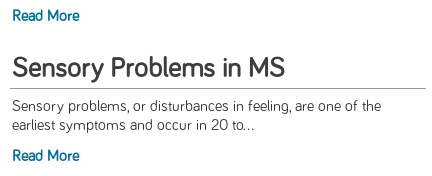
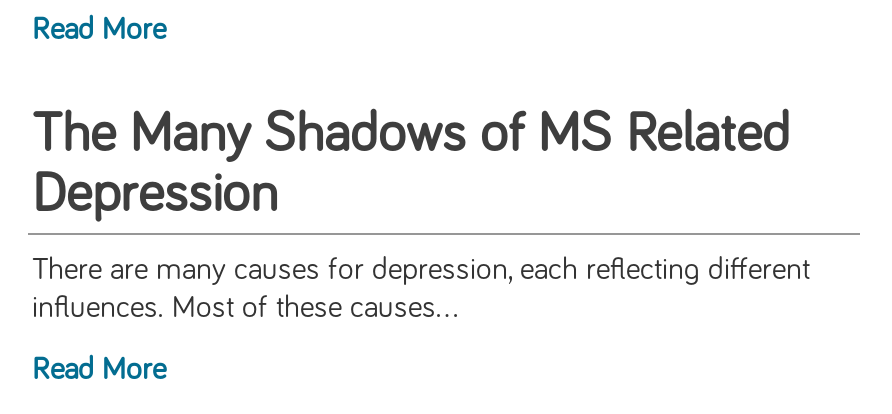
[12,55,285,83] Sensory Problems in MS -> [32,108,790,224] The Many Shadows of MS Related | Depression
[12,99,381,133] Sensory problems, or disturbances in feeling, are one of the | earliest symptoms and occur in 20 to... -> [32,256,810,324] There are many causes for depression, each reflecting different | influences. Most of these causes...

